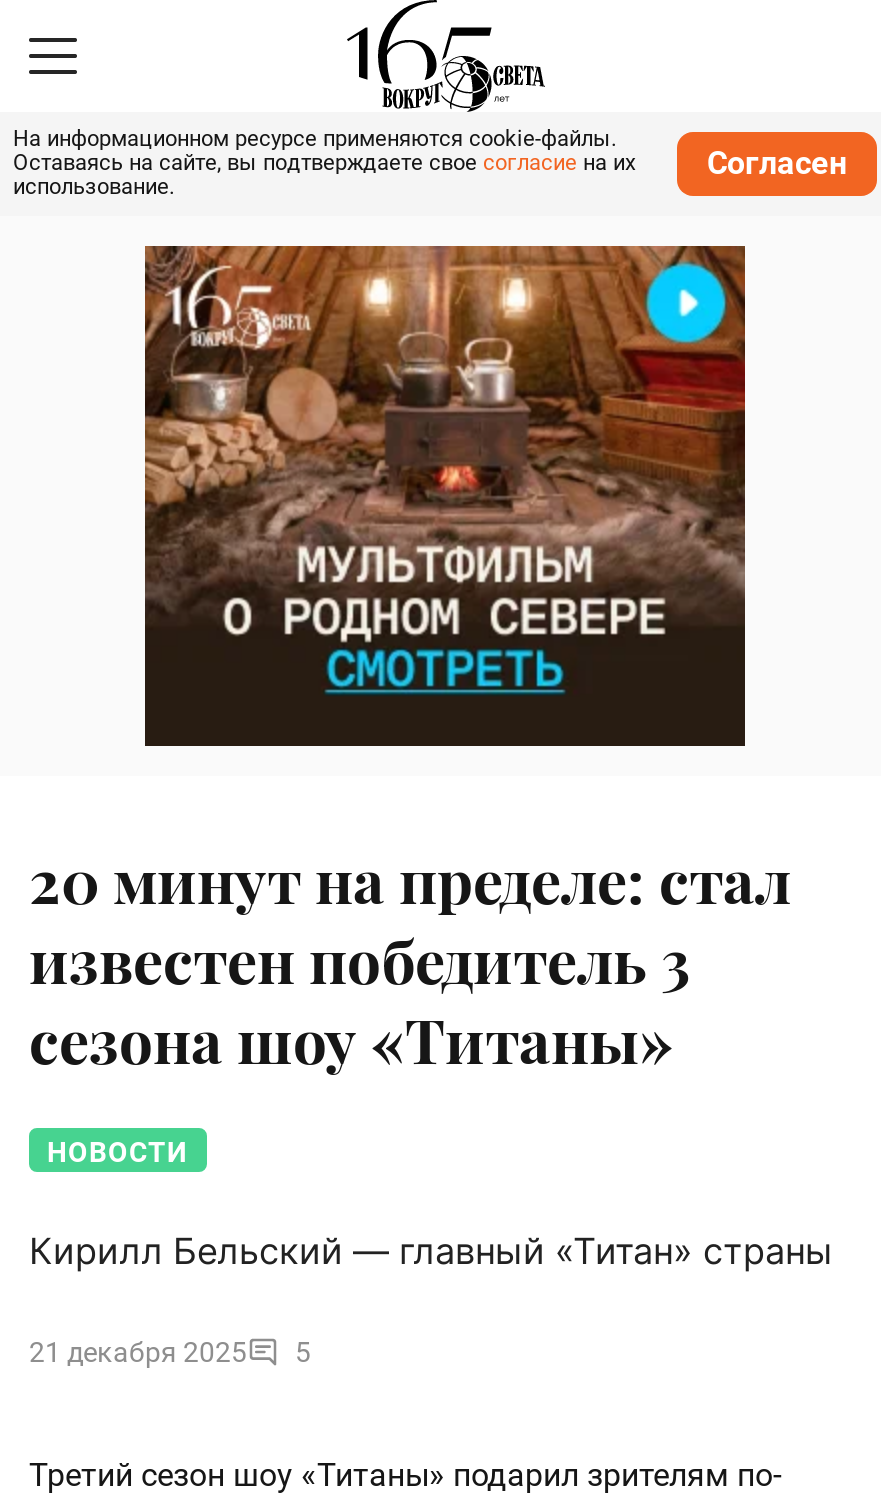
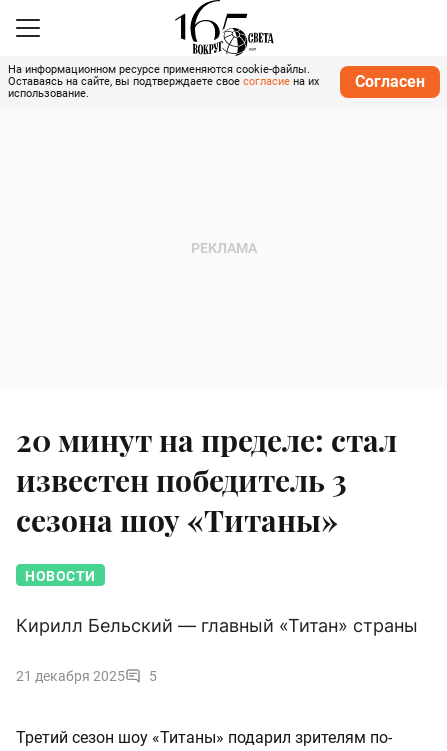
[143,244,747,748] [image] -> none

